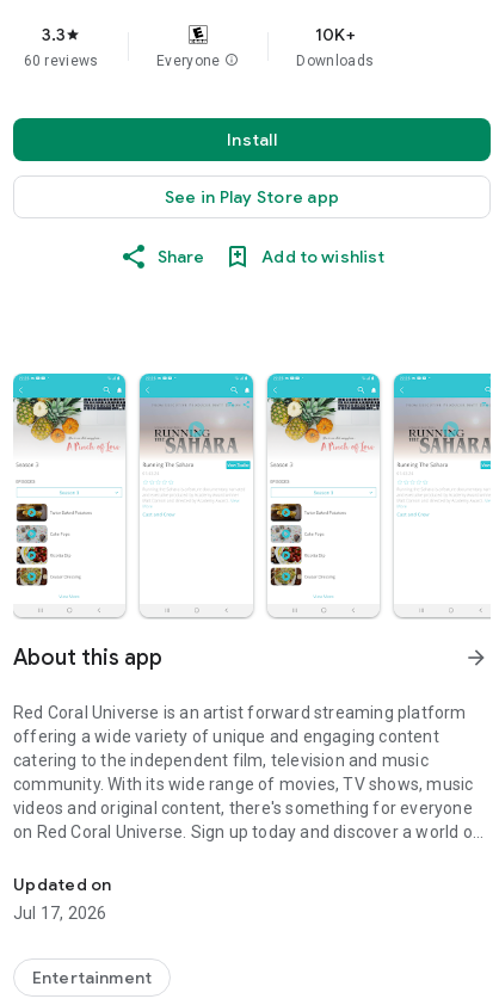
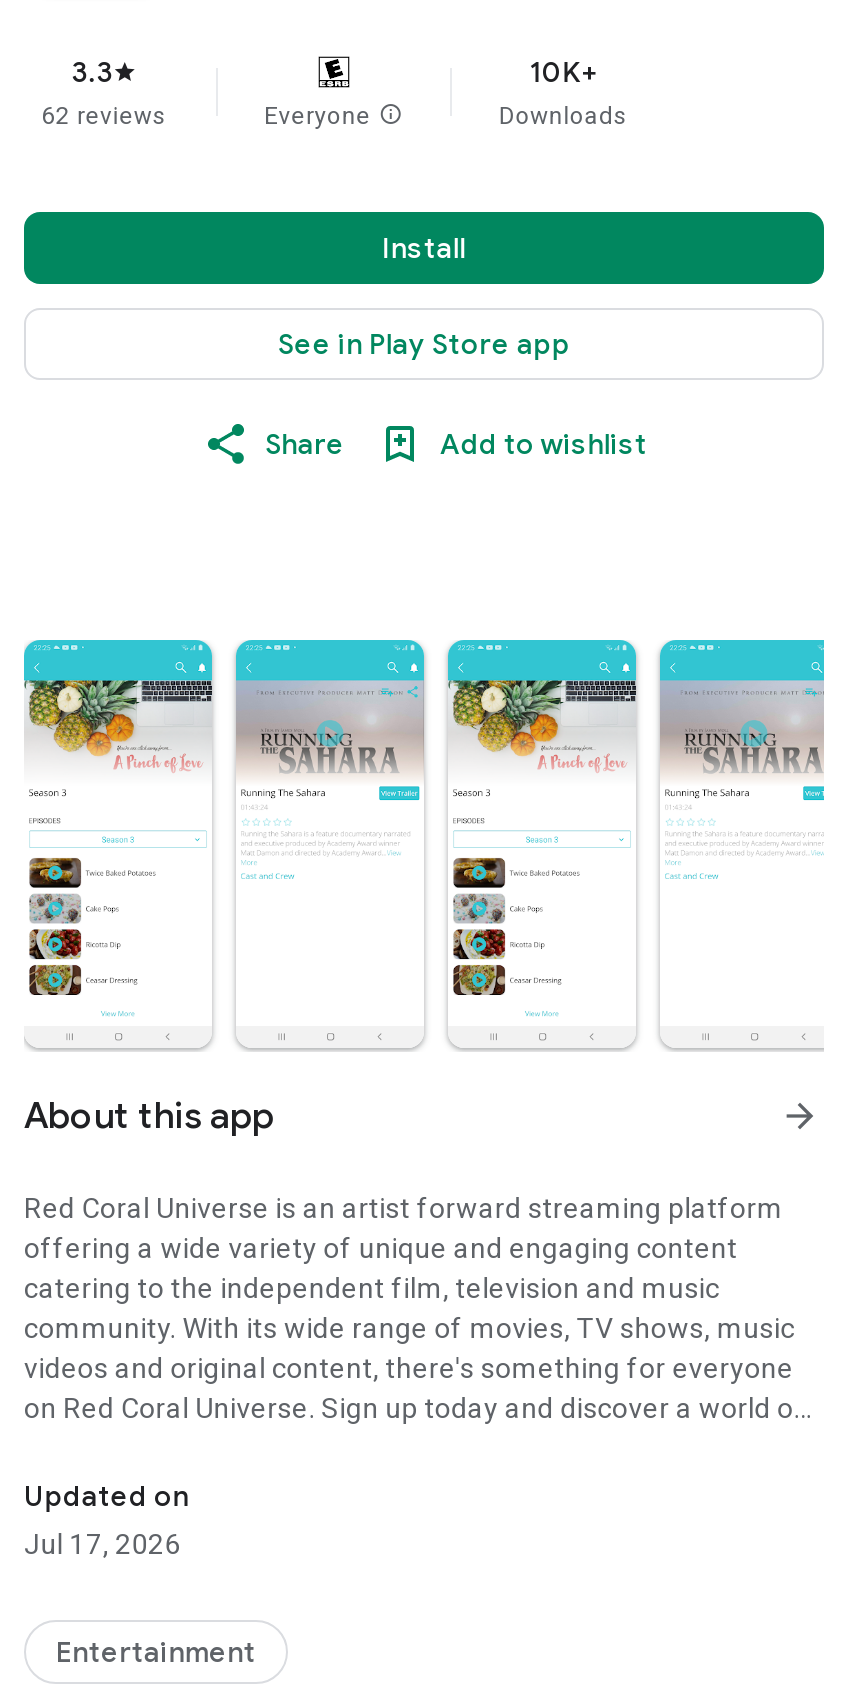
[23,53,98,69] 60 reviews -> [41,102,167,130] 62 reviews

